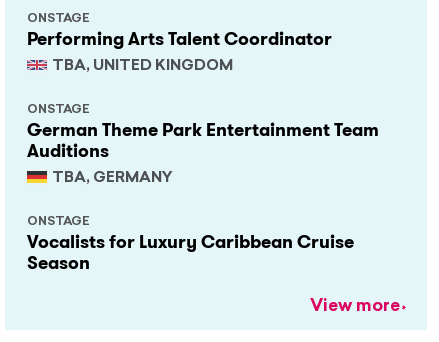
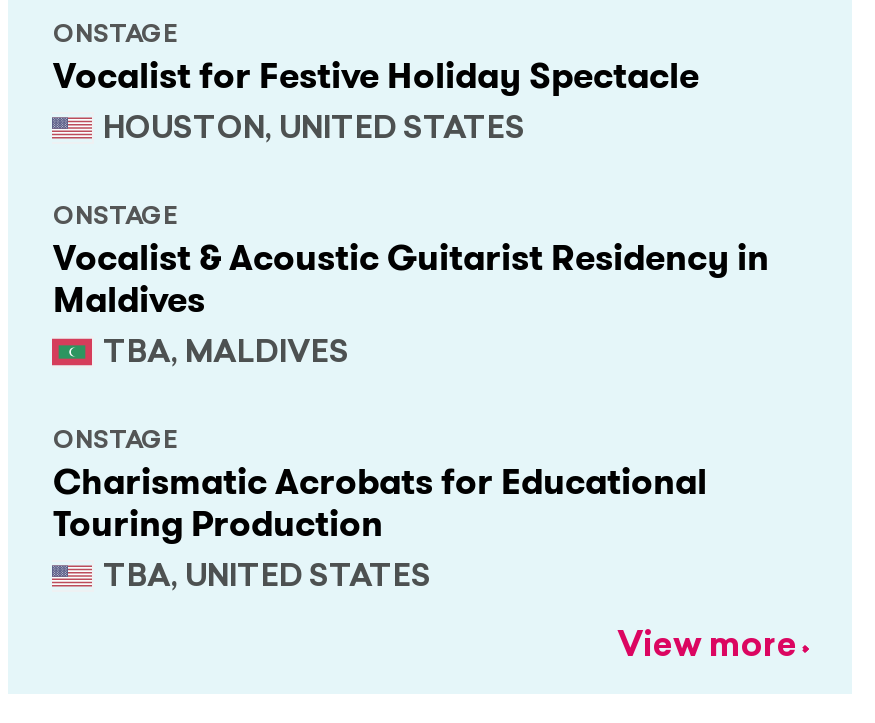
[27,26,332,74] Performing Arts Talent Coordinator | TBA, UNITED KINGDOM -> [53,50,699,146] Vocalist for Festive Holiday Spectacle | HOUSTON, UNITED STATES
[27,117,379,186] German Theme Park Entertainment Team | Auditions | TBA, GERMANY -> [53,232,769,370] Vocalist & Acoustic Guitarist Residency in | Maldives | TBA, MALDIVES
[27,229,354,276] Vocalists for Luxury Caribbean Cruise | Season -> [53,456,707,594] Charismatic Acrobats for Educational | Touring Production | TBA, UNITED STATES

